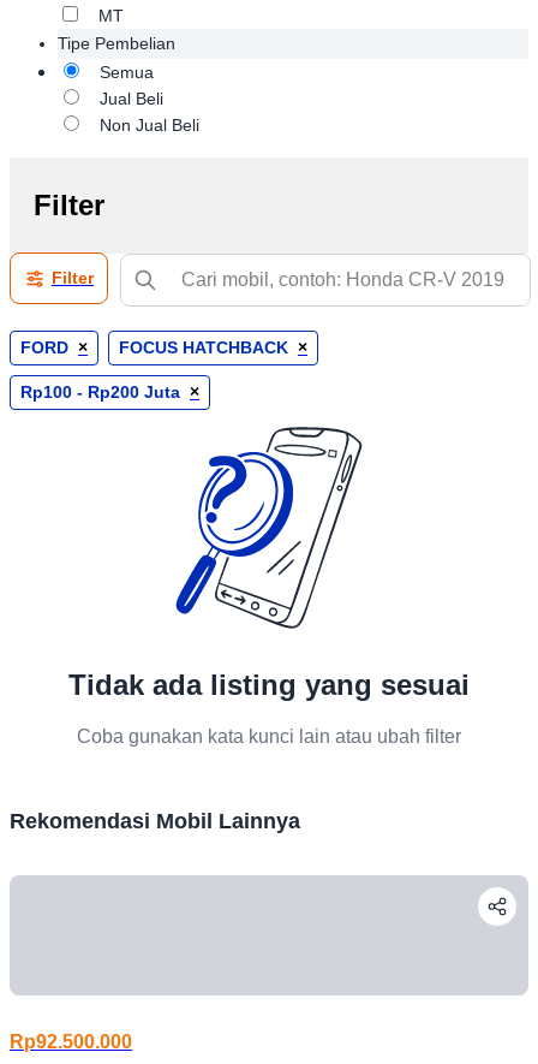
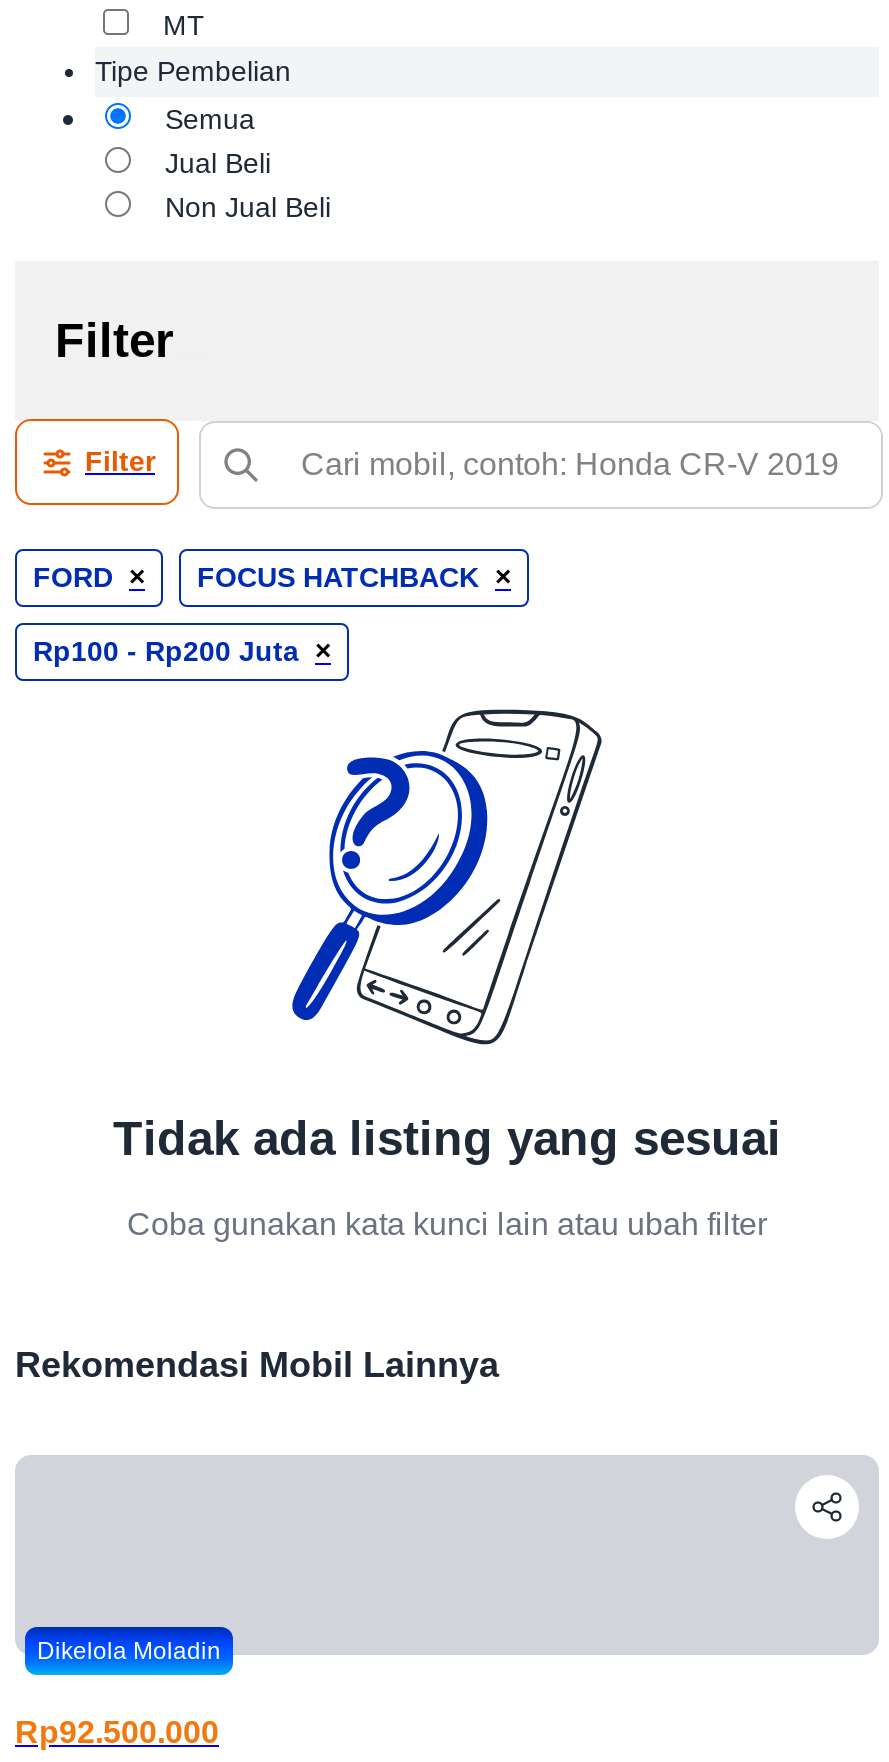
none -> [37,1637,221,1665] Dikelola Moladin

